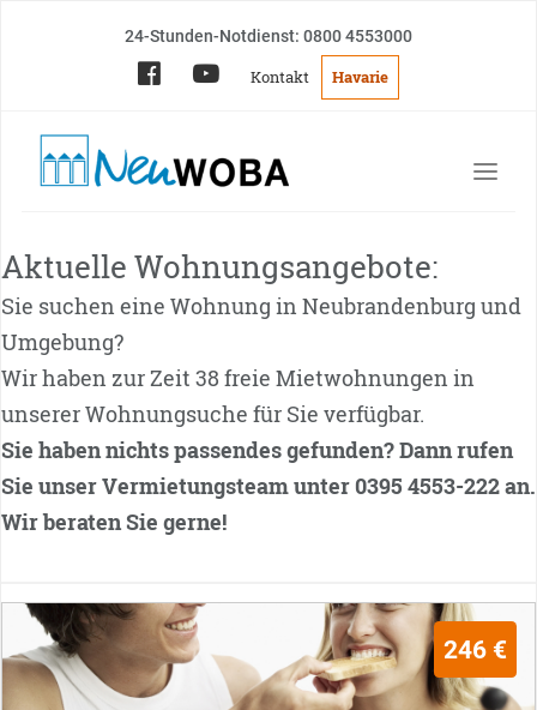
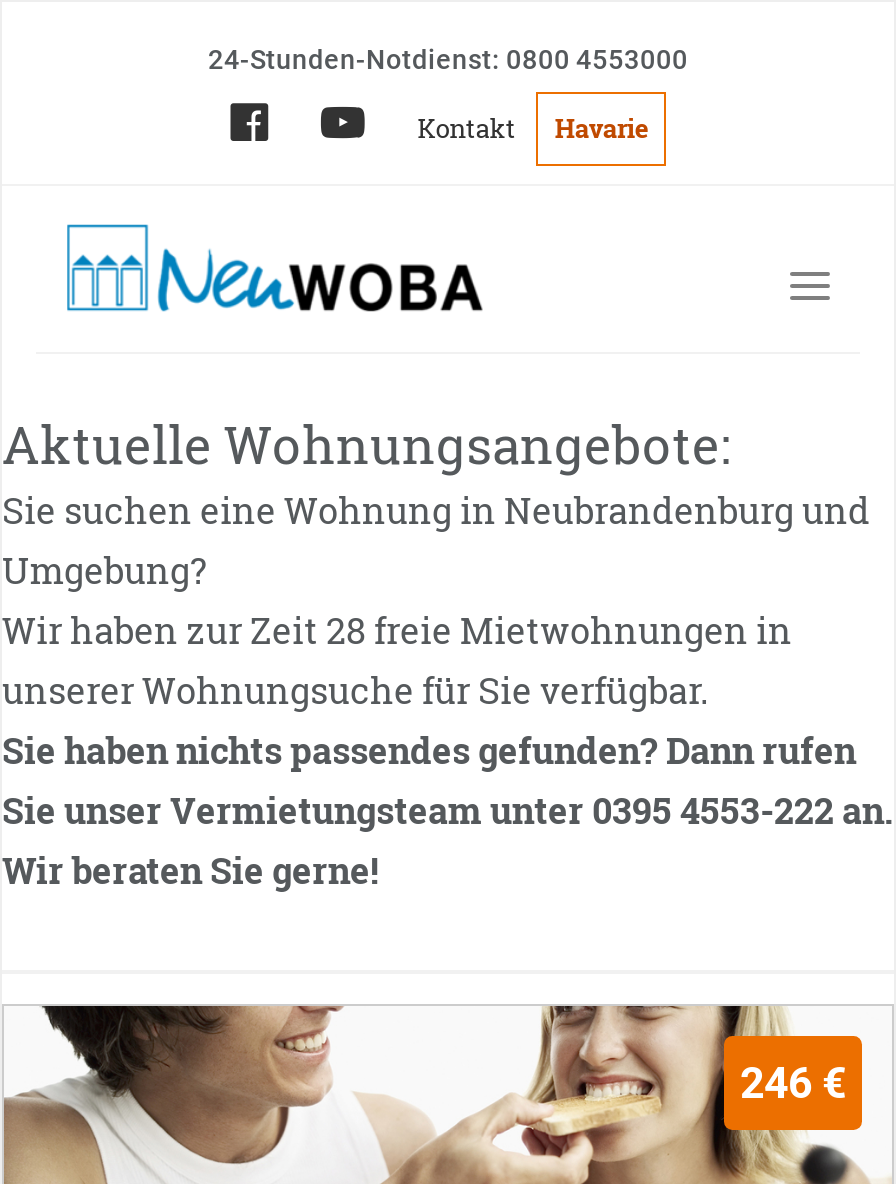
[1,364,475,393] Wir haben zur Zeit 38 freie Mietwohnungen in -> [2,607,792,655] Wir haben zur Zeit 28 freie Mietwohnungen in

